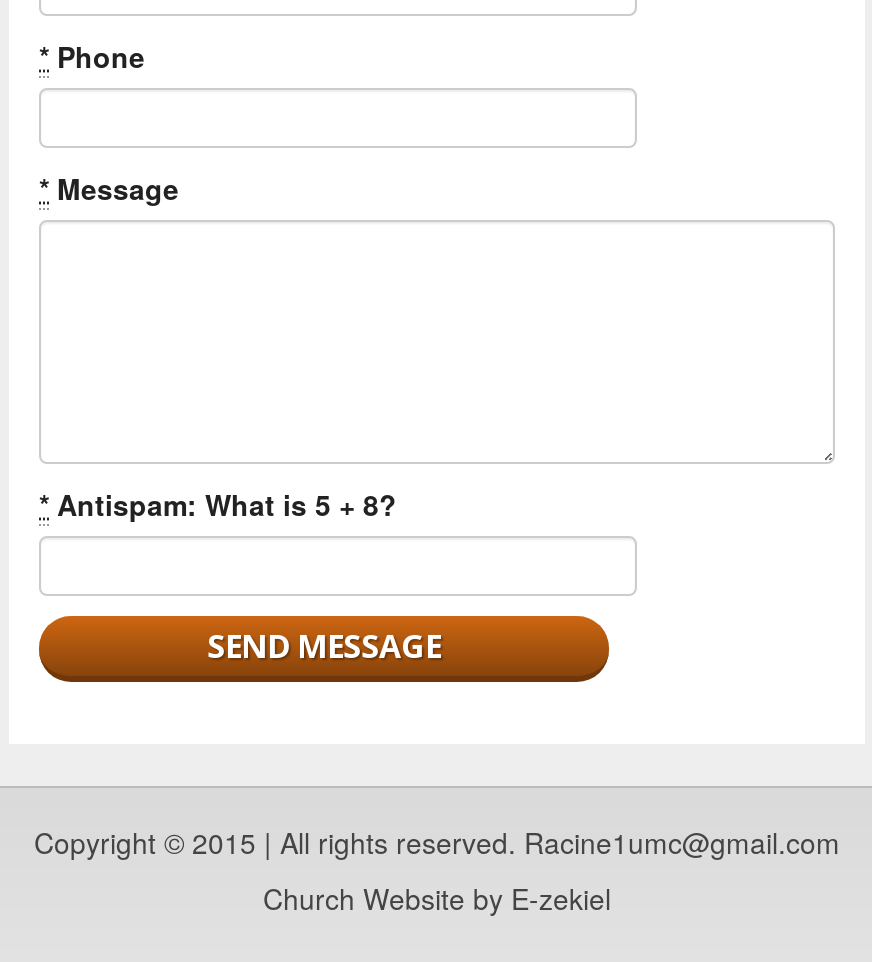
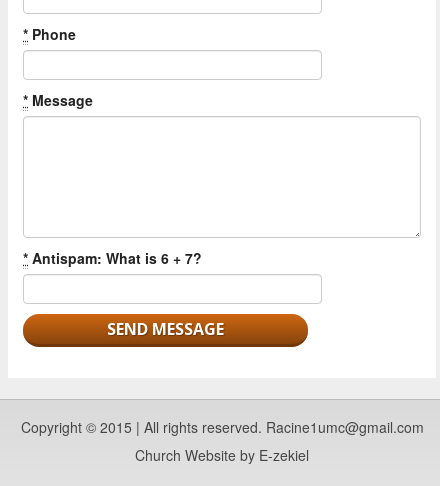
[39,484,397,524] * Antispam: What is 5 + 8? -> [23,248,202,268] * Antispam: What is 6 + 7?

